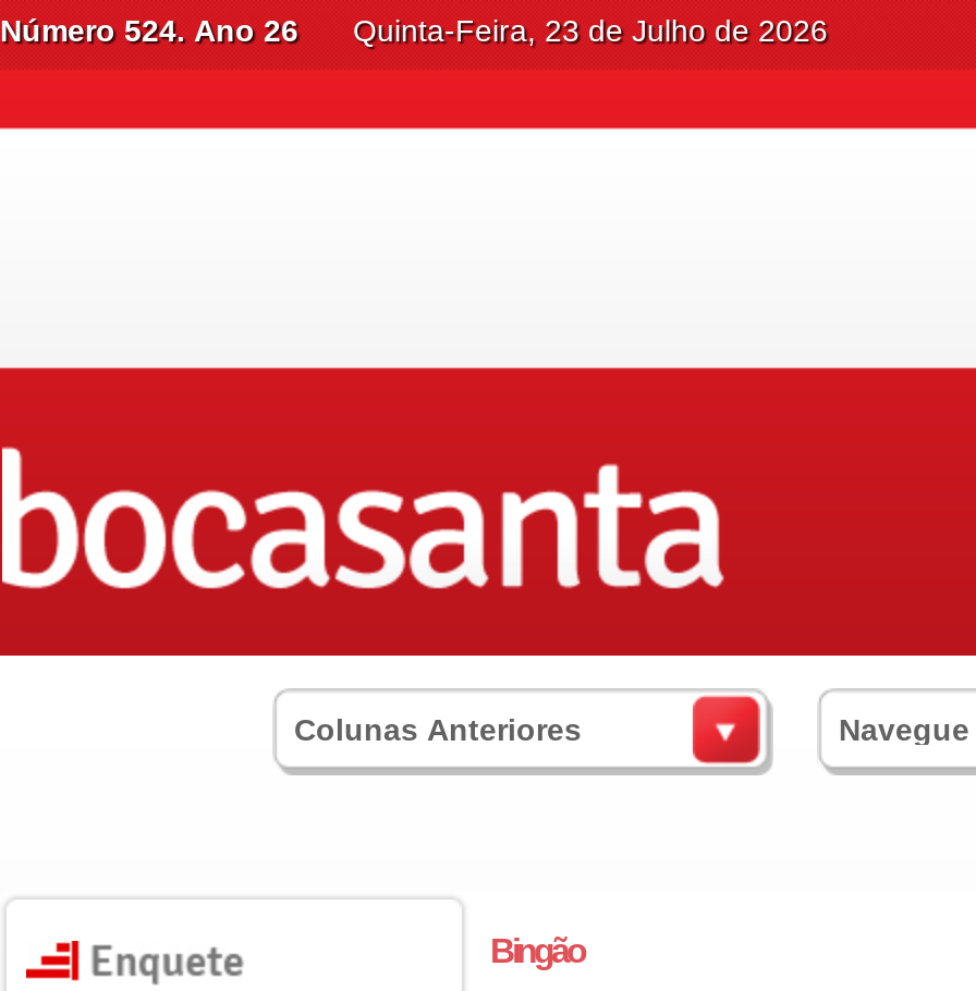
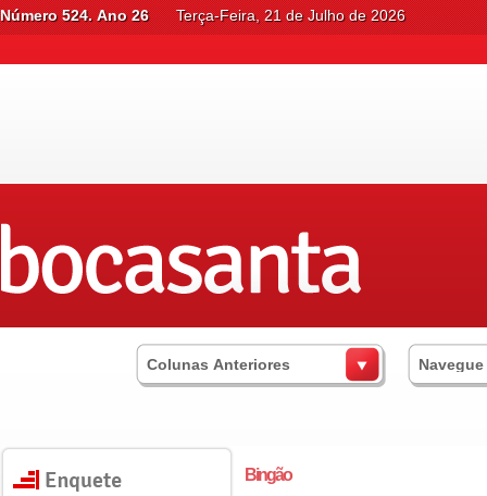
[353,13,828,48] Quinta-Feira, 23 de Julho de 2026 -> [176,7,405,24] Terça-Feira, 21 de Julho de 2026

